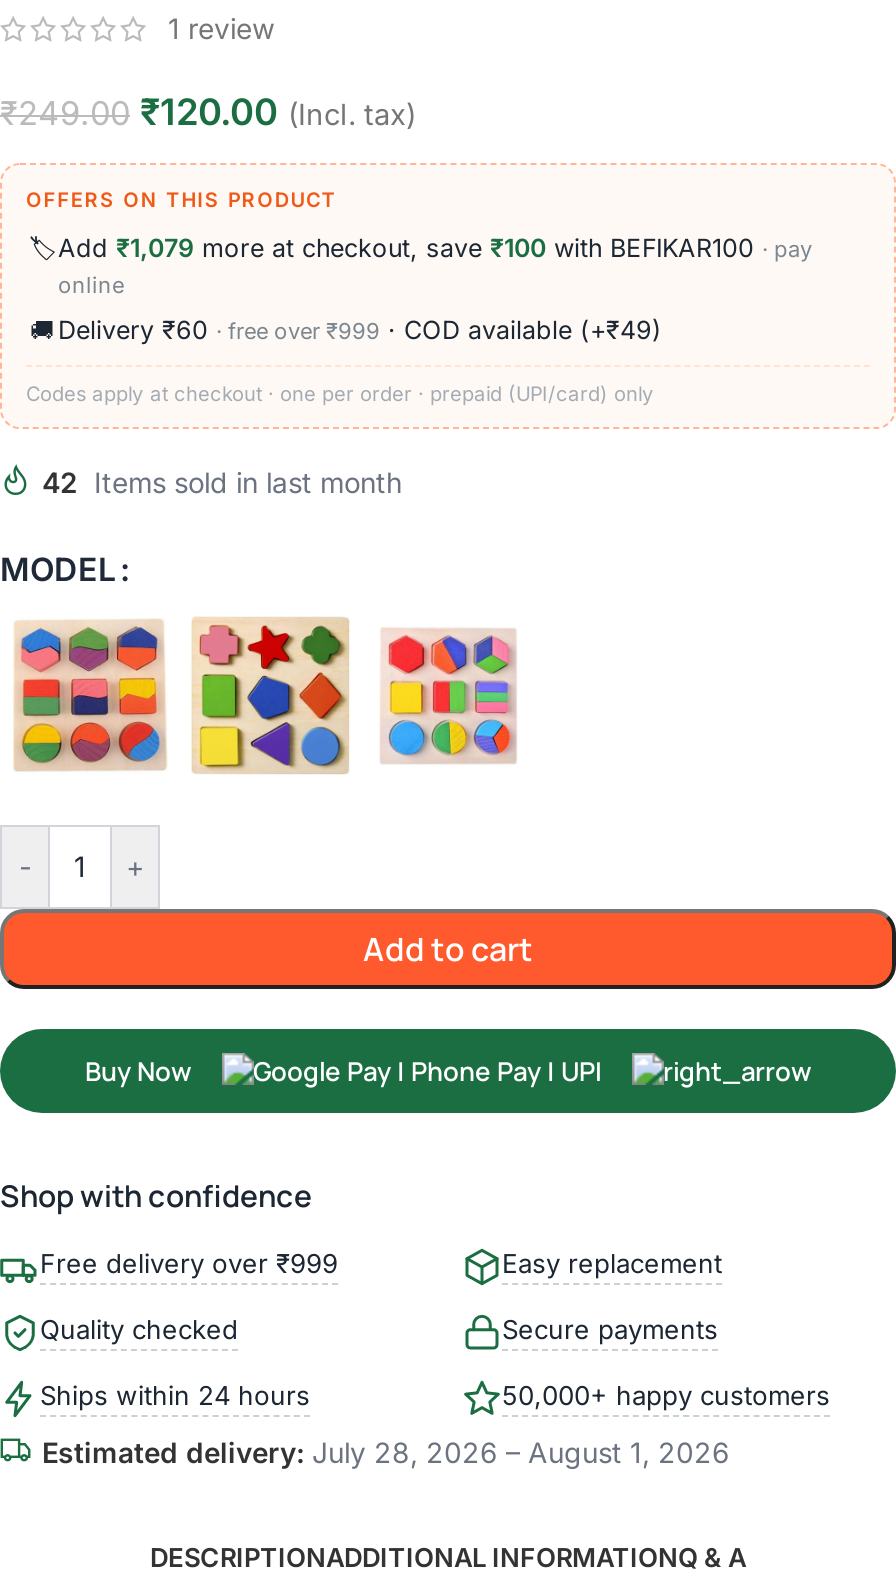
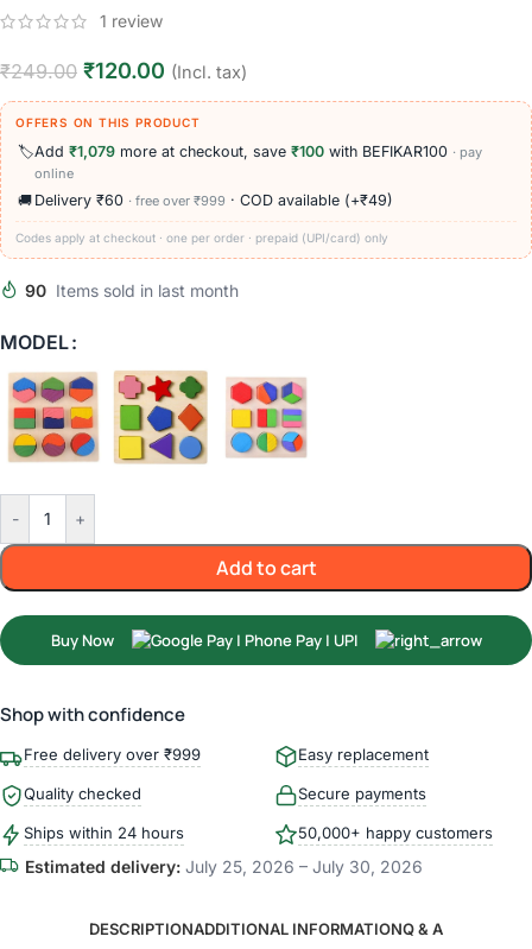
[42,465,402,499] 42 Items sold in last month -> [25,281,239,301] 90 Items sold in last month
[42,1435,730,1469] Estimated delivery: July 28, 2026 – August 1, 2026 -> [25,857,423,877] Estimated delivery: July 25, 2026 – July 30, 2026

